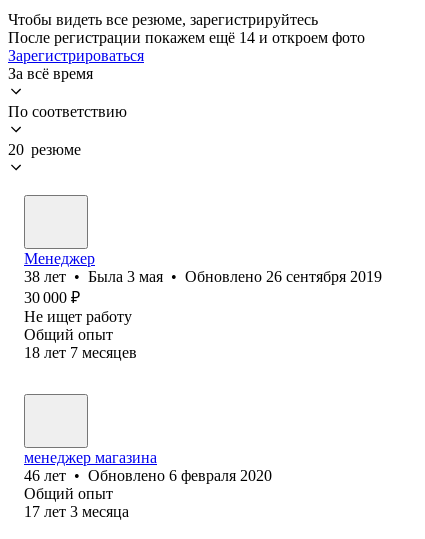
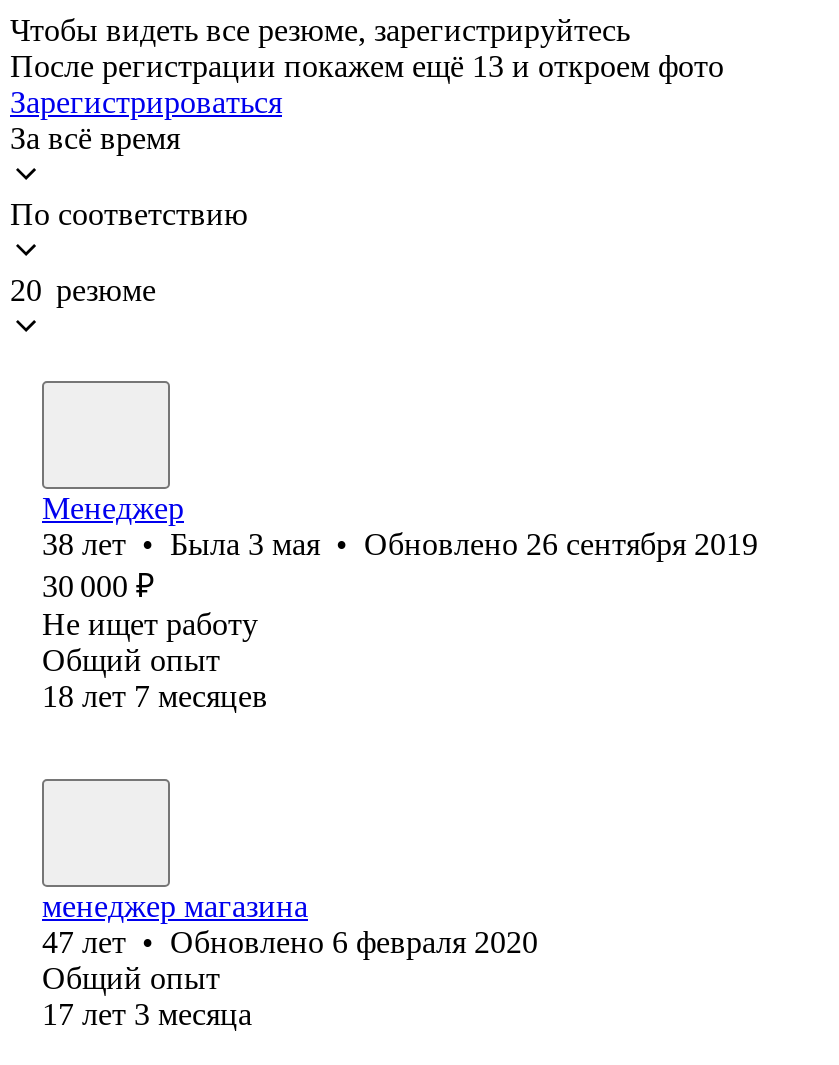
[8,29,365,46] После регистрации покажем ещё 14 и откроем фото -> [10,49,724,83] После регистрации покажем ещё 13 и откроем фото
[24,467,272,484] 46 лет • Обновлено 6 февраля 2020 -> [42,925,538,959] 47 лет • Обновлено 6 февраля 2020

